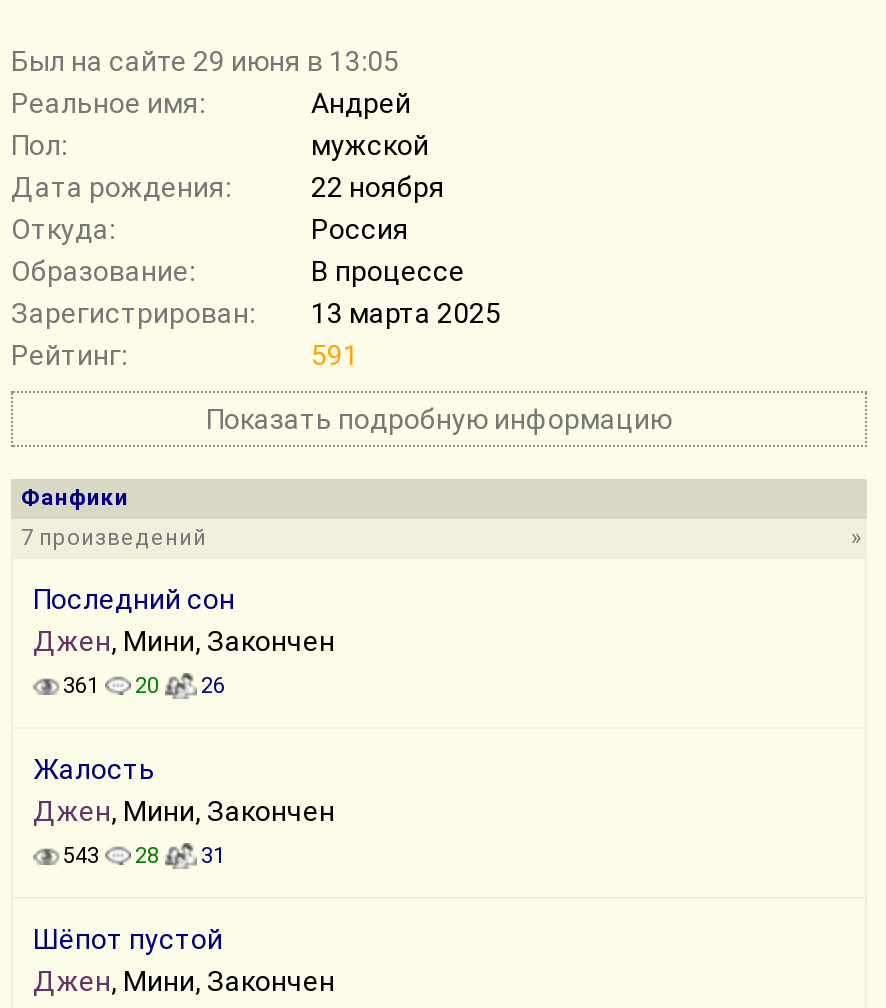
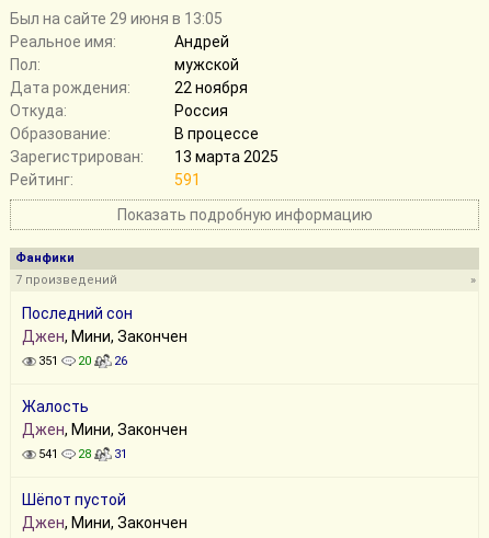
[63,673,225,699] 361 20 26 -> [38,354,127,368] 351 20 26
[63,843,225,869] 543 28 31 -> [38,447,127,461] 541 28 31

